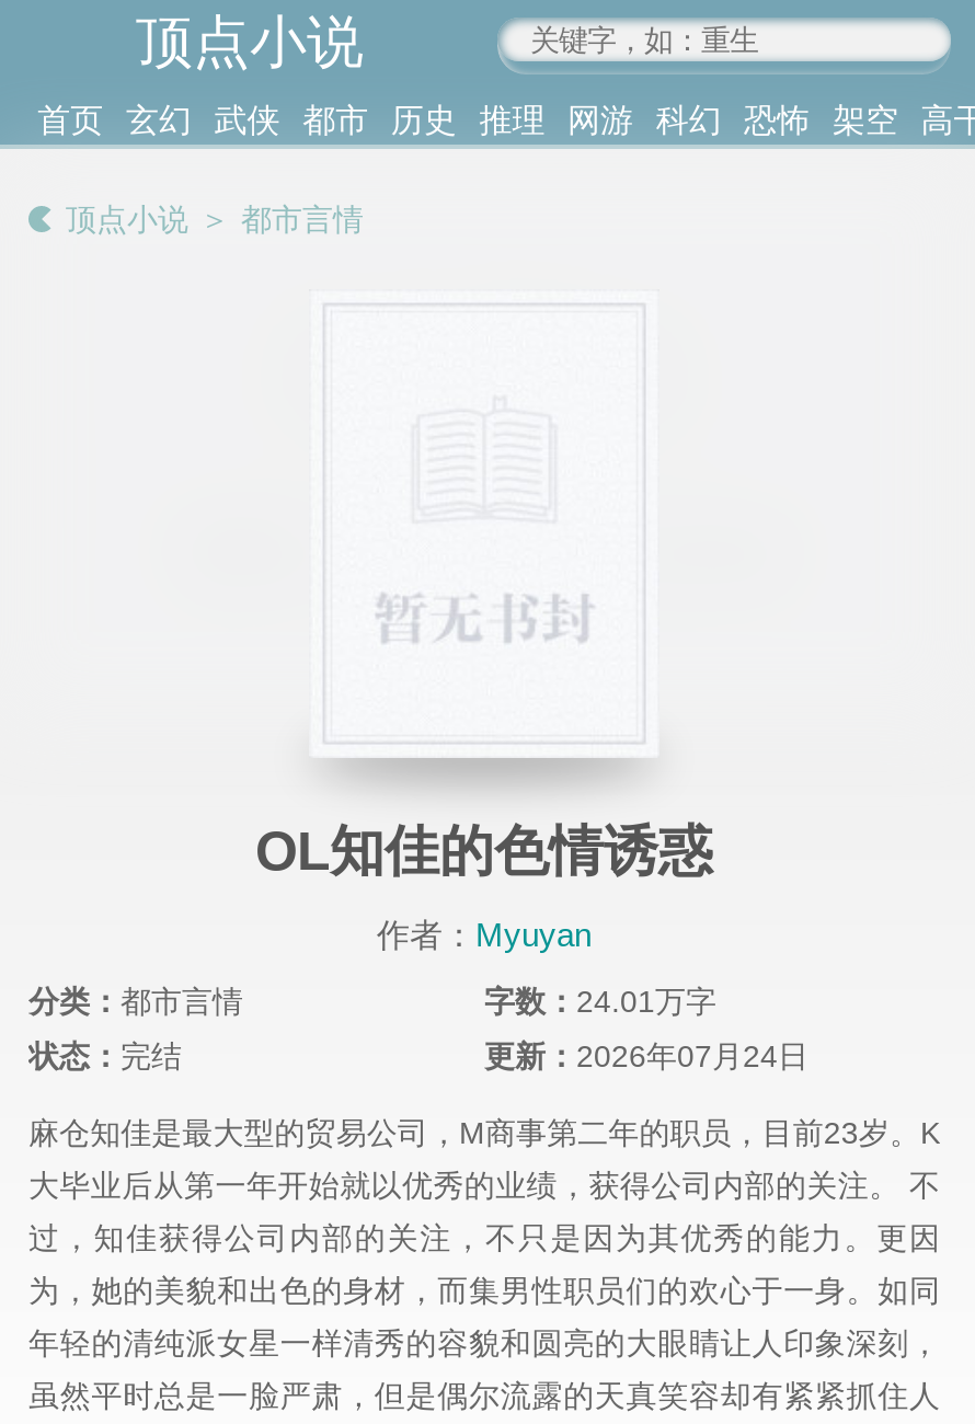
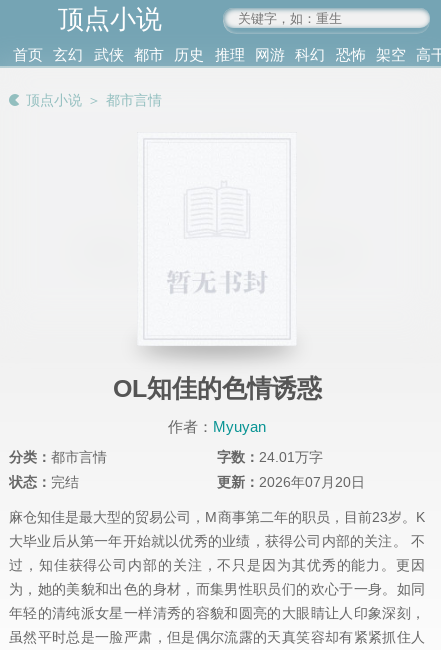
[484,1040,808,1075] 更新：2026年07月24日 -> [217,474,365,490] 更新：2026年07月20日

